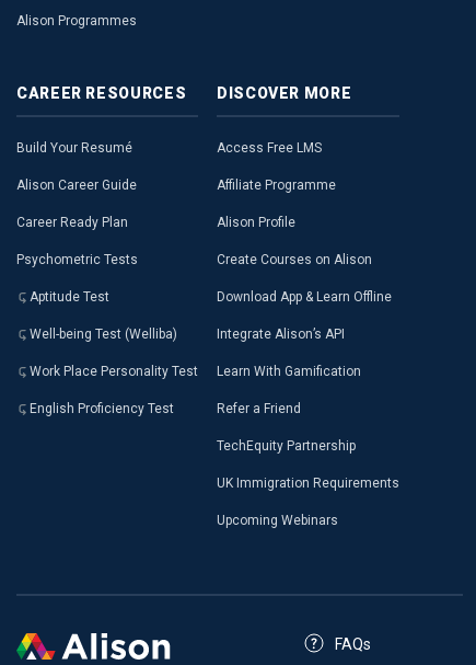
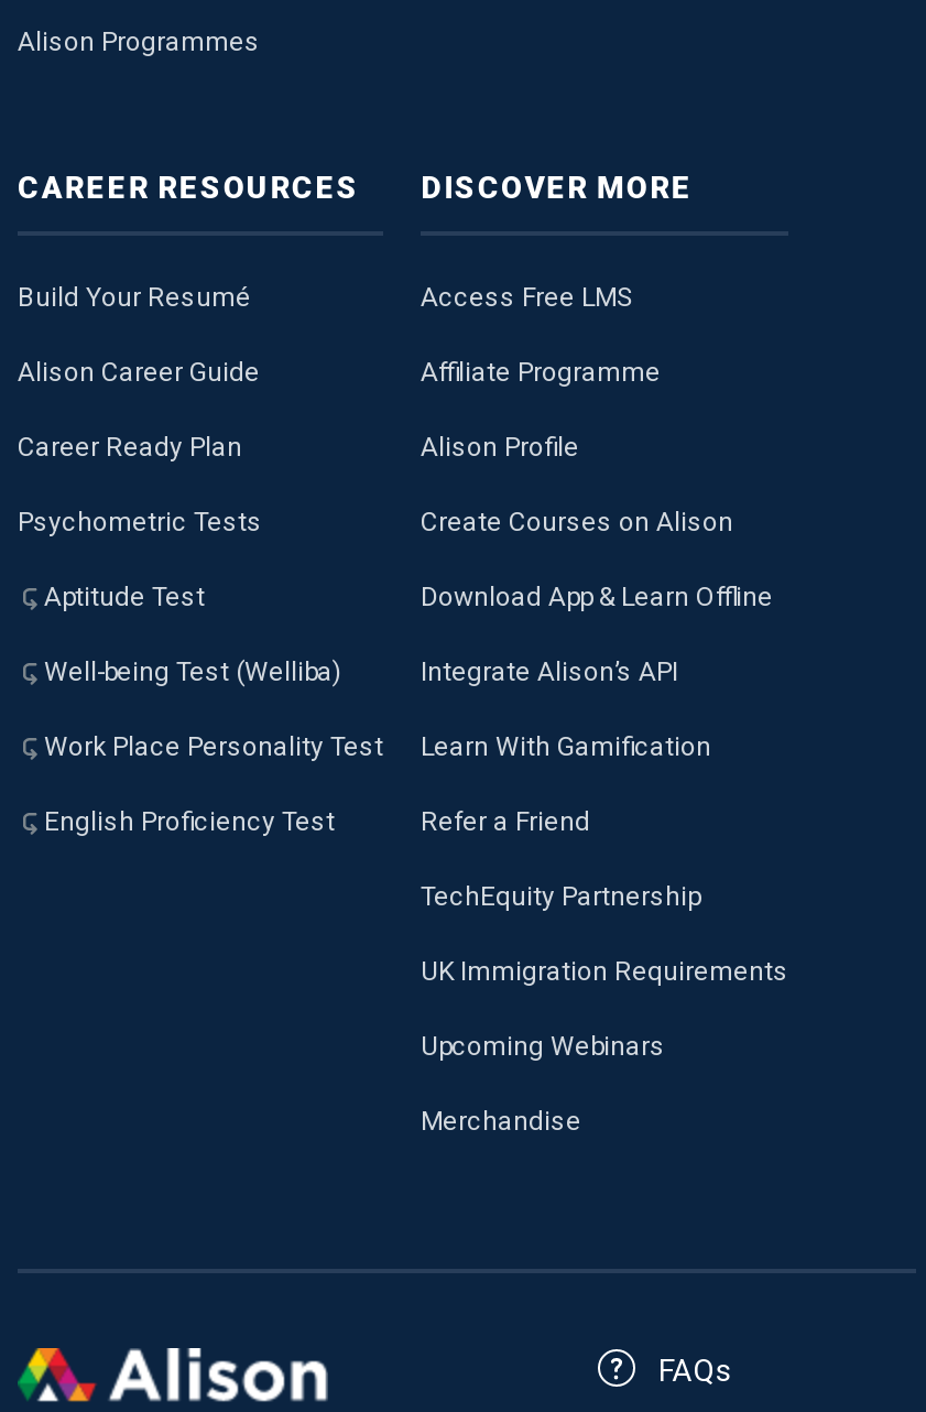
none -> [421,1105,581,1136] Merchandise

